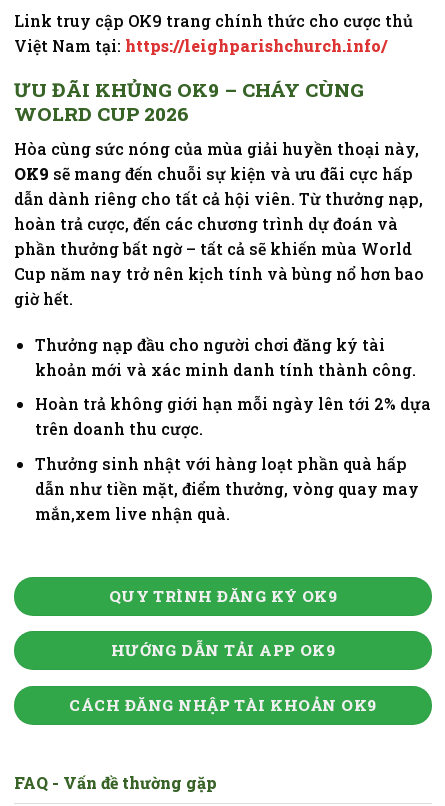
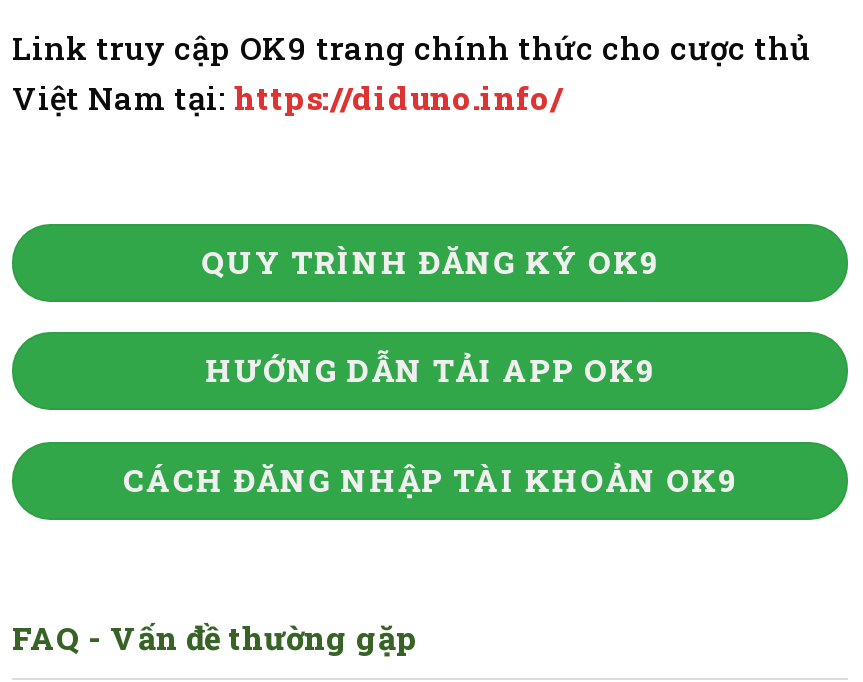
[14,35,431,524] Việt Nam tại: https://leighparishchurch.info/ | ƯU ĐÃI KHỦNG OK9 – CHÁY CÙNG | WOLRD CUP 2026 | Hòa cùng sức nóng của mùa giải huyền thoại này, | OK9 sẽ mang đến chuỗi sự kiện và ưu đãi cực hấp | dẫn dành riêng cho tất cả hội viên. Từ thưởng nạp, | hoàn trả cược, đến các chương trình dự đoán và | phần thưởng bất ngờ – tất cả sẽ khiến mùa World | Cup năm nay trở nên kịch tính và bùng nổ hơn bao | giờ hết. | Thưởng nạp đầu cho người chơi đăng ký tài | khoản mới và xác minh danh tính thành công. | Hoàn trả không giới hạn mỗi ngày lên tới 2% dựa | trên doanh thu cược. | Thưởng sinh nhật với hàng loạt phần quà hấp | dẫn như tiền mặt, điểm thưởng, vòng quay may | mắn,xem live nhận quà. -> [12,76,562,118] Việt Nam tại: https://diduno.info/

